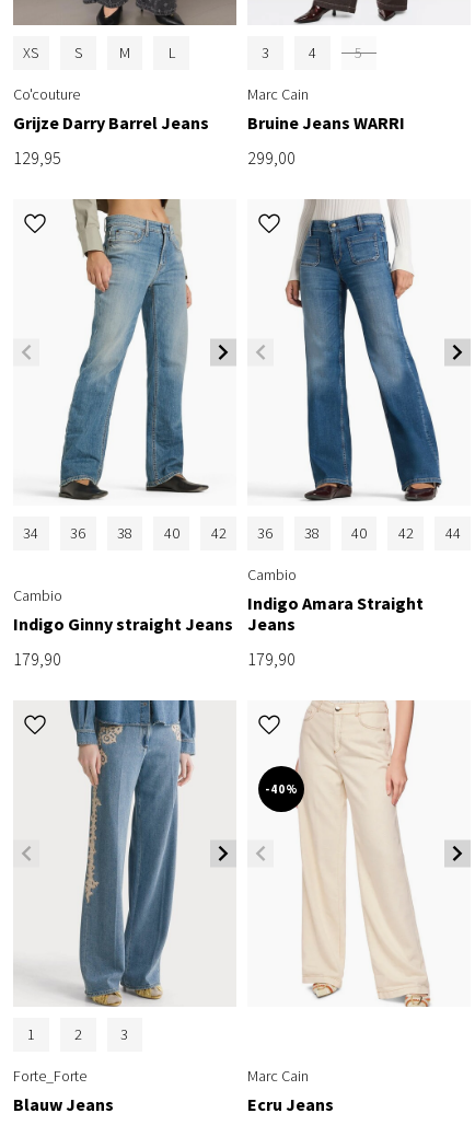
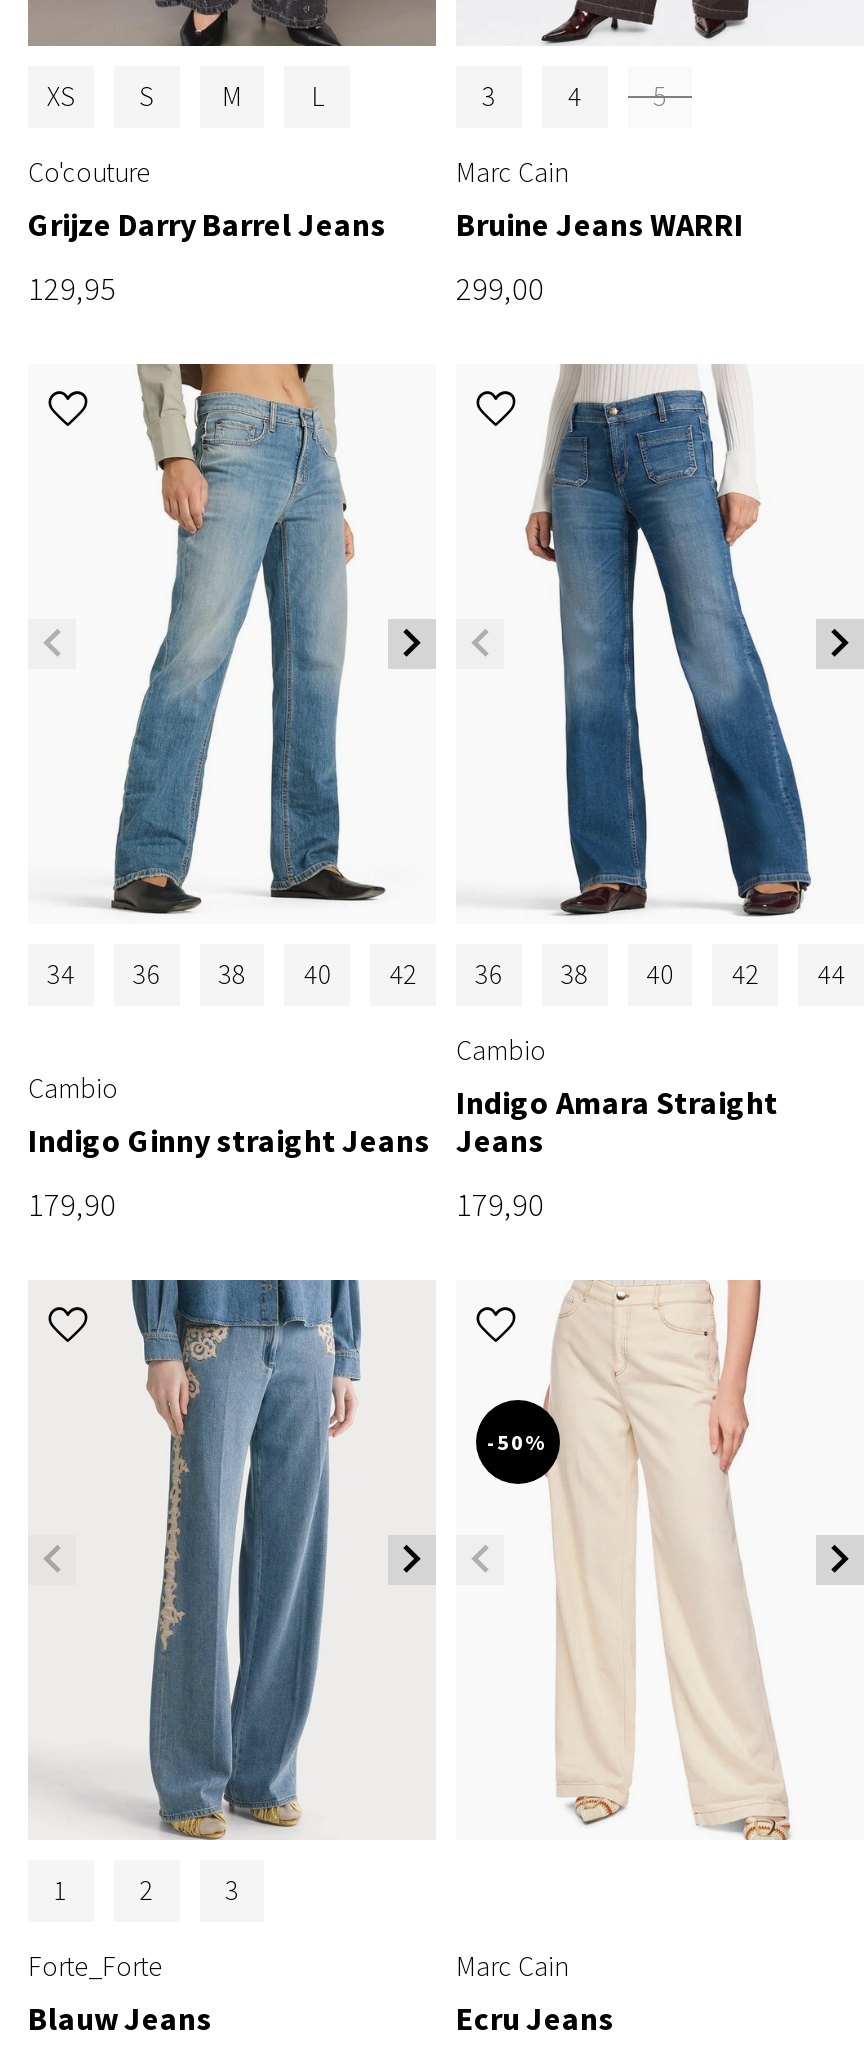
[264,781,298,796] -40% -> [487,1427,549,1455] -50%

